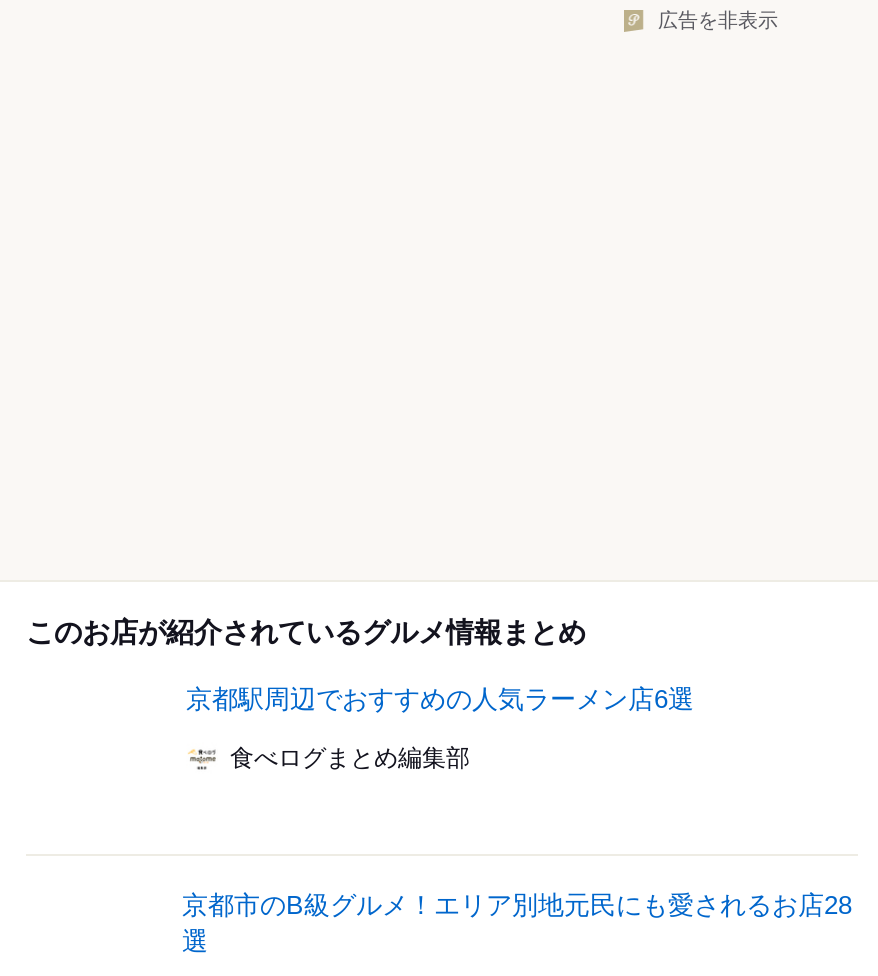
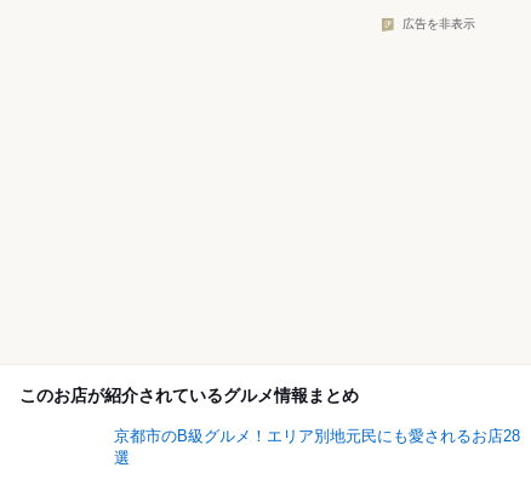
[186,685,694,773] 京都駅周辺でおすすめの人気ラーメン店6選 | 食べログまとめ編集部 -> none

